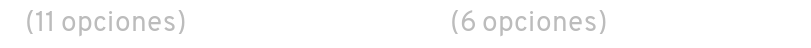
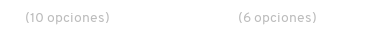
[25,8,187,38] (11 opciones) -> [25,11,110,26] (10 opciones)

